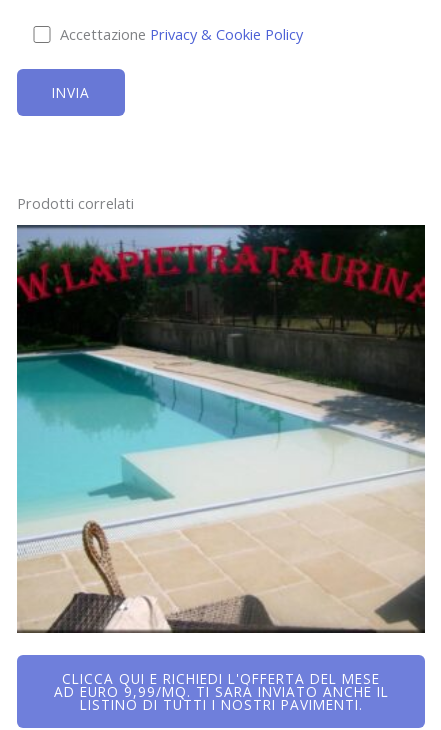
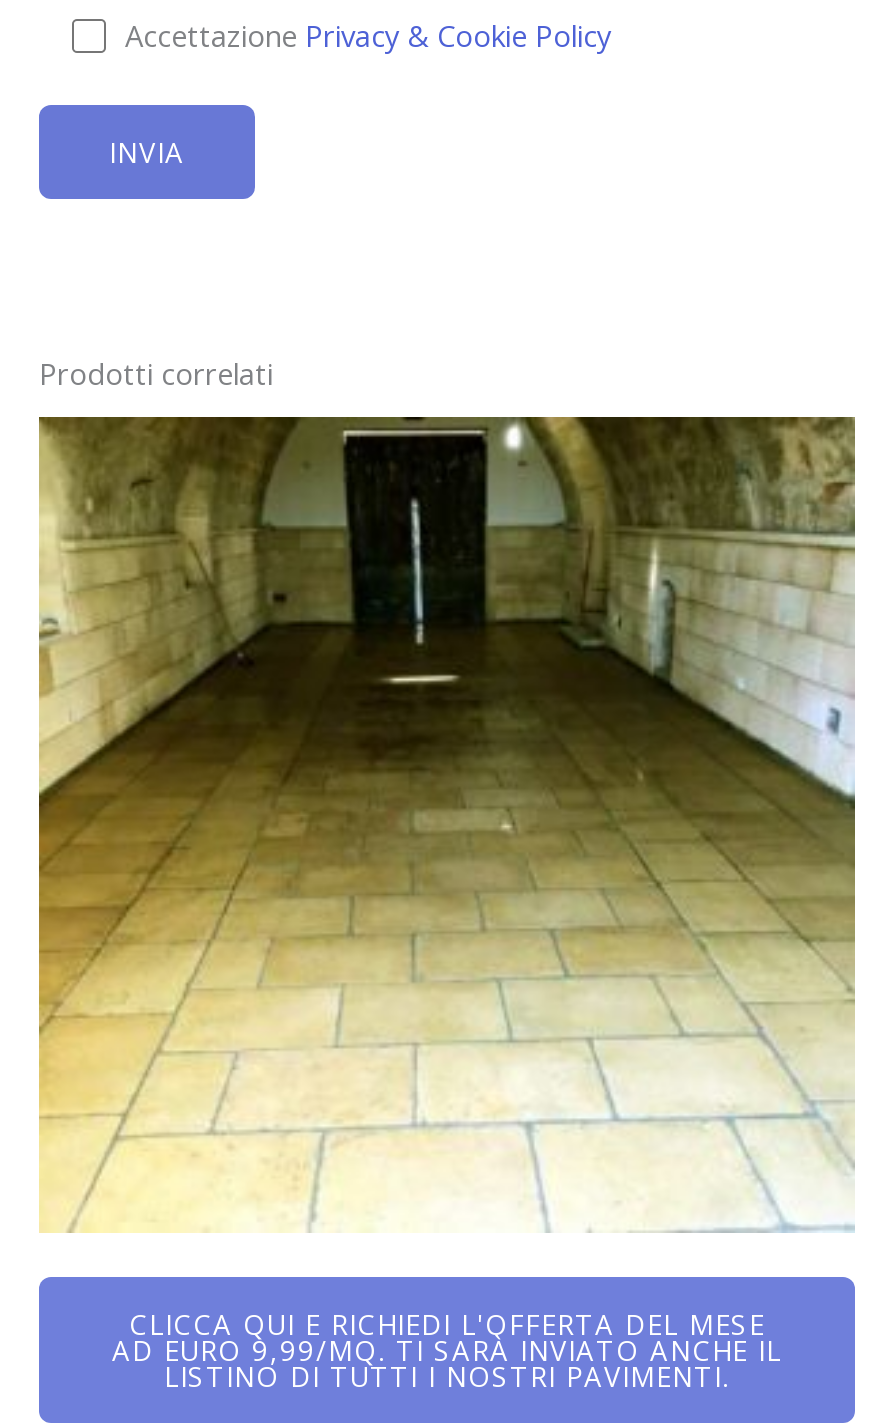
[16,224,426,634] [image] -> [37,415,857,1233] [image]

